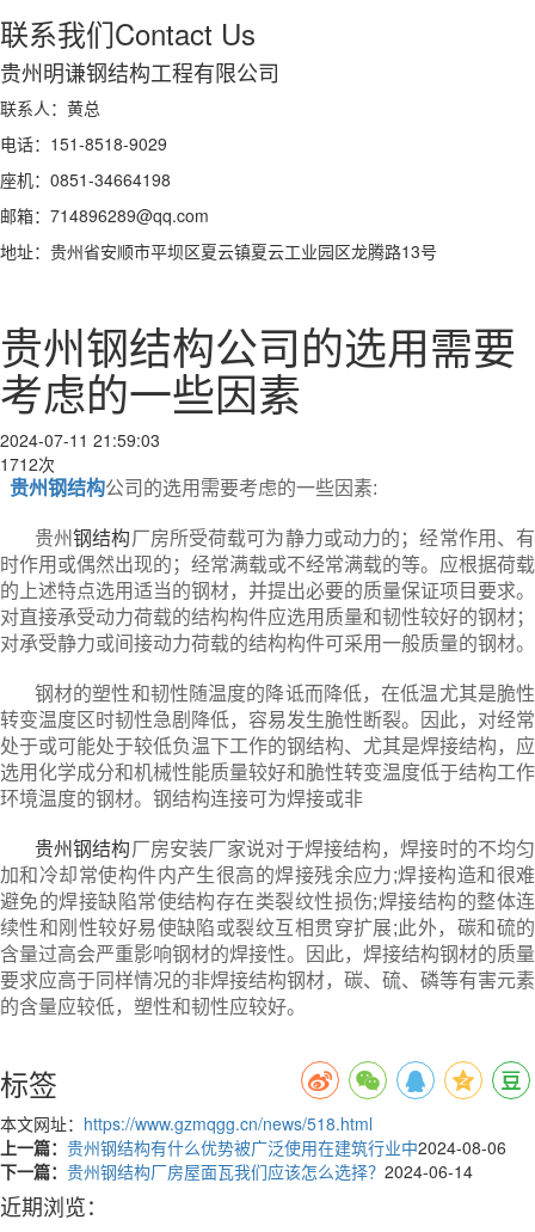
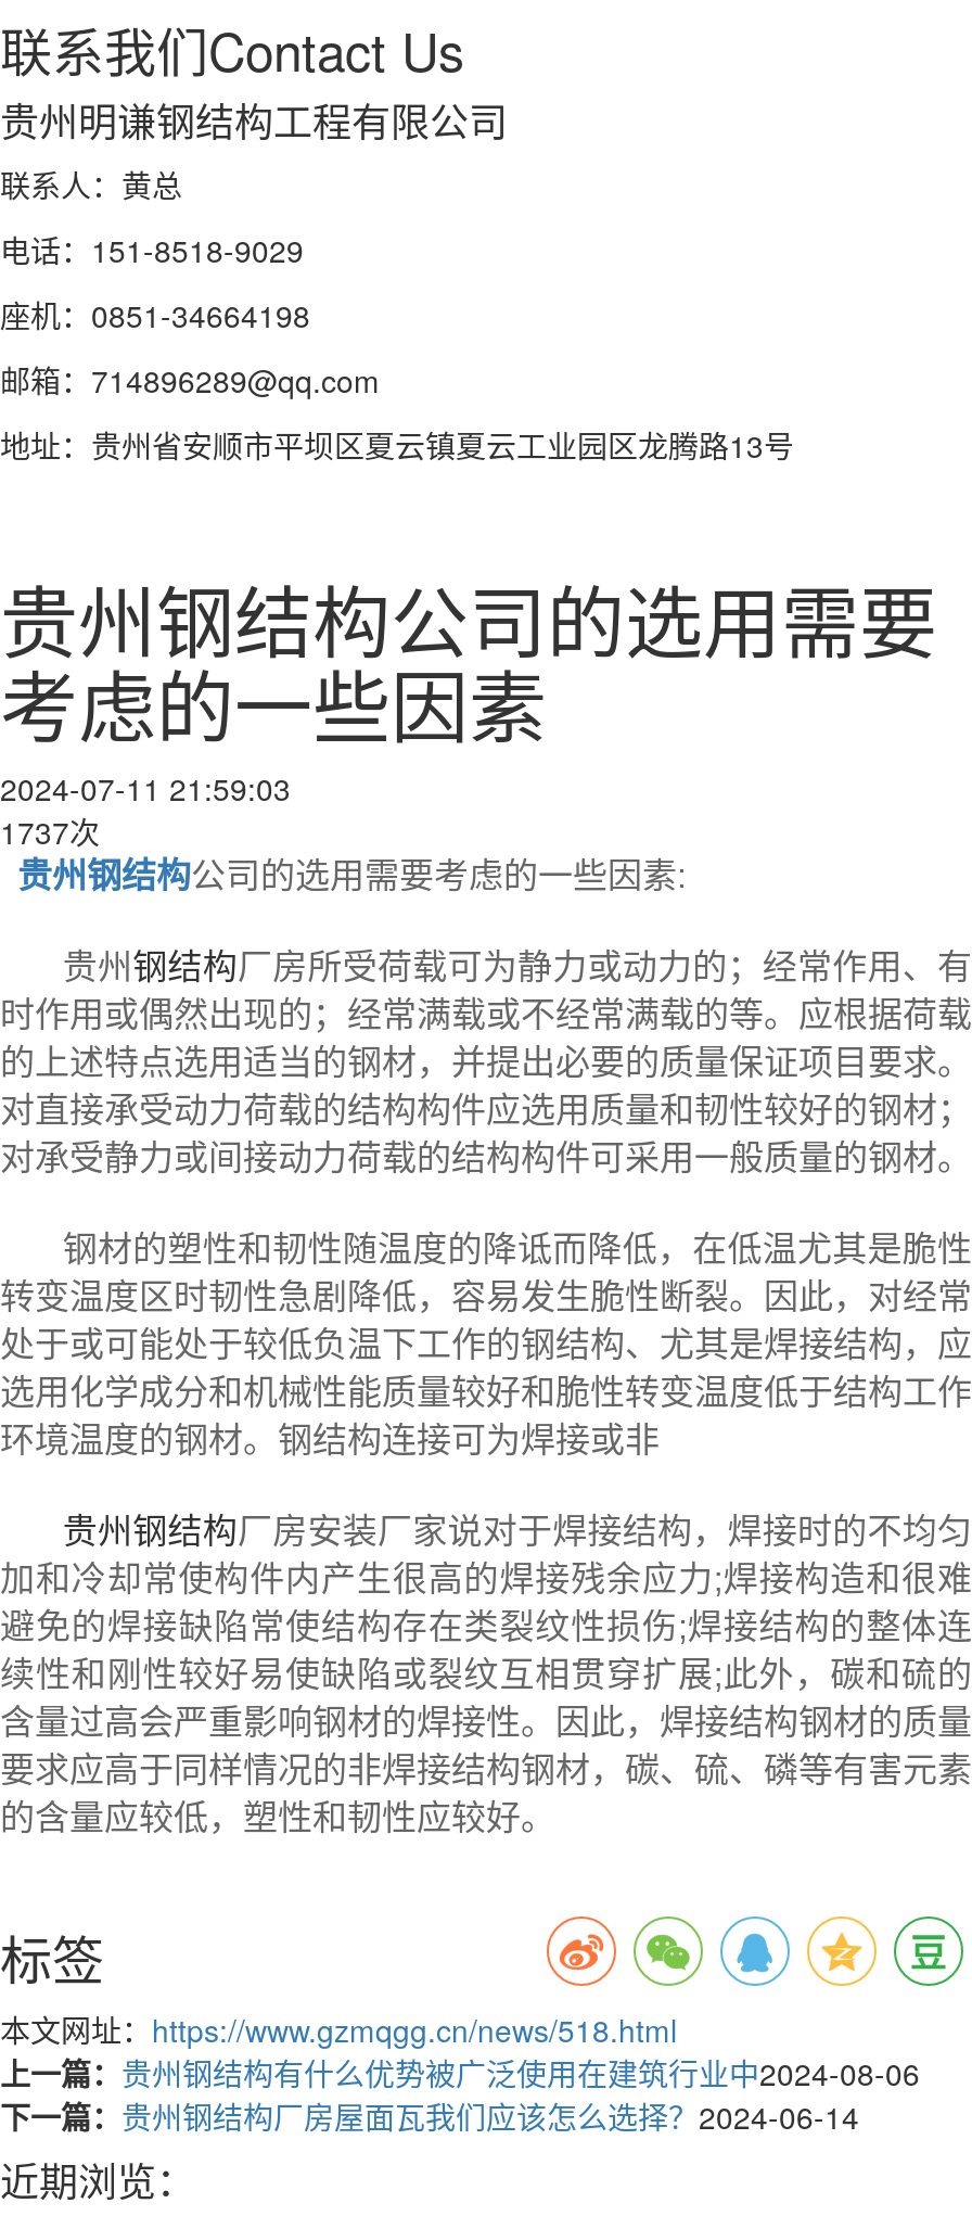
[0,451,55,475] 1712次 -> [0,809,100,852] 1737次

